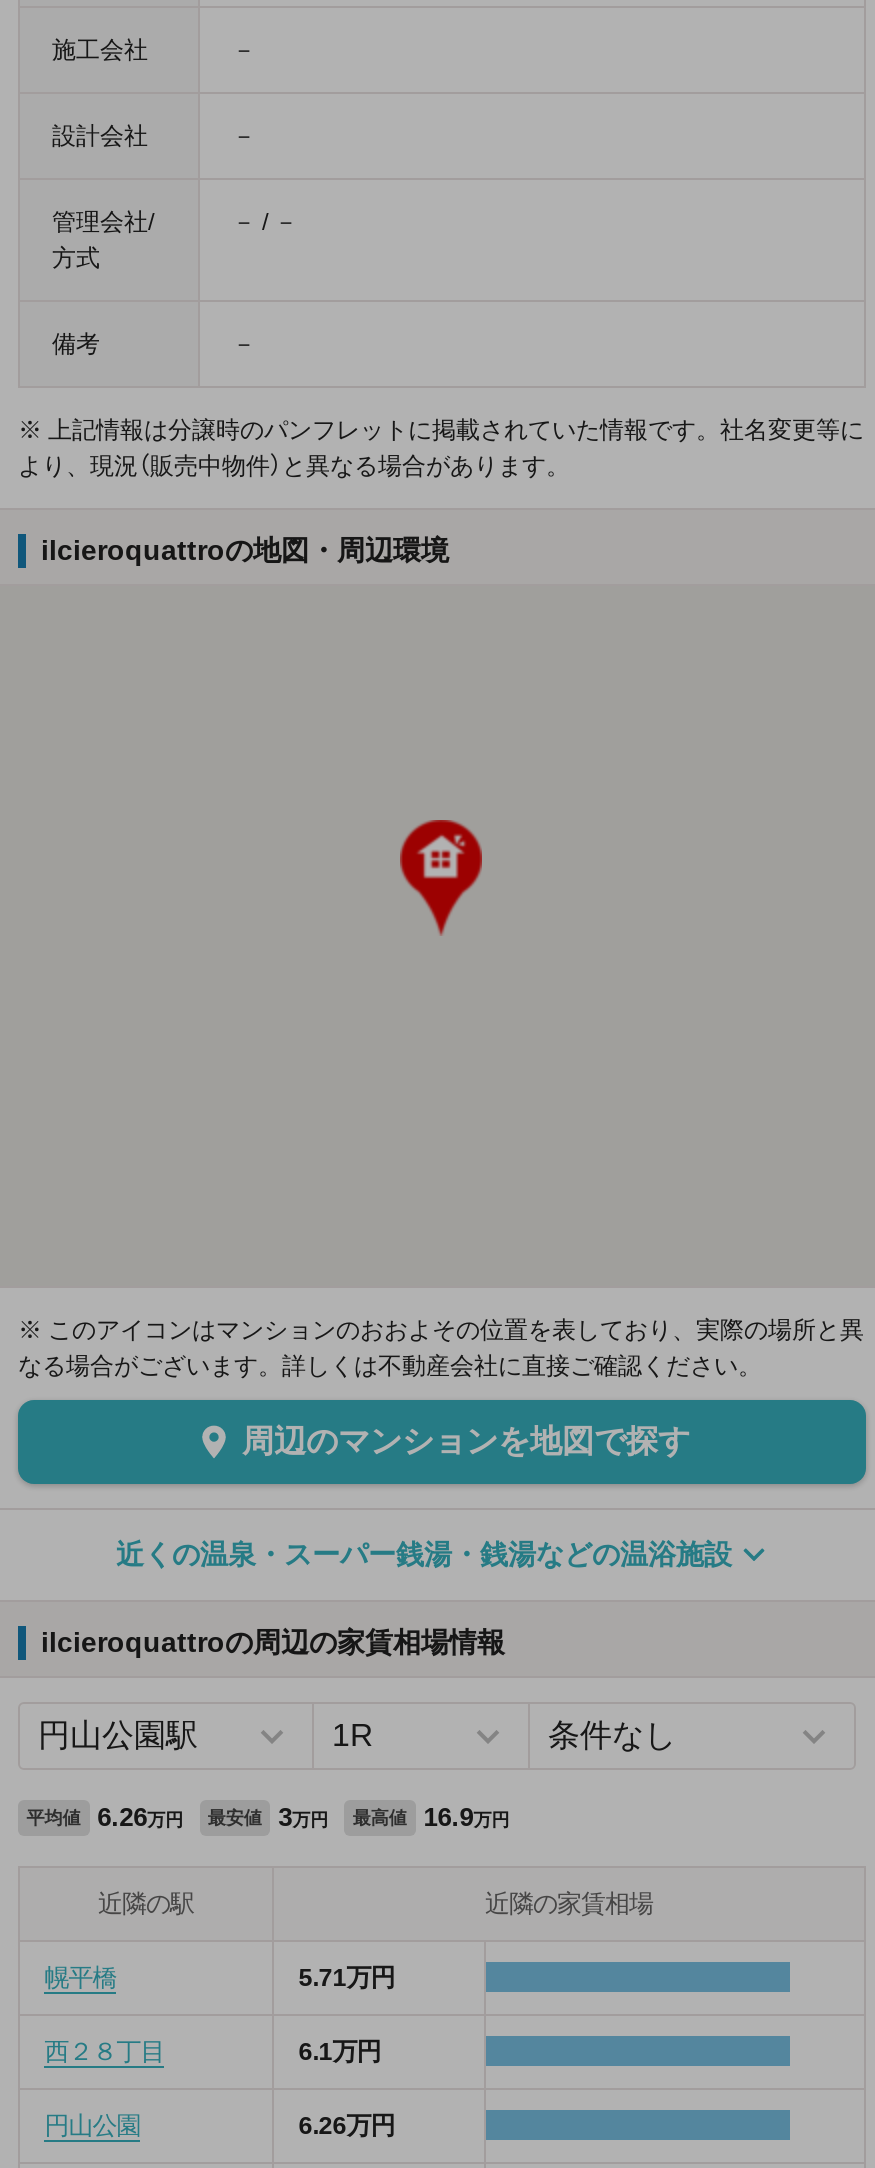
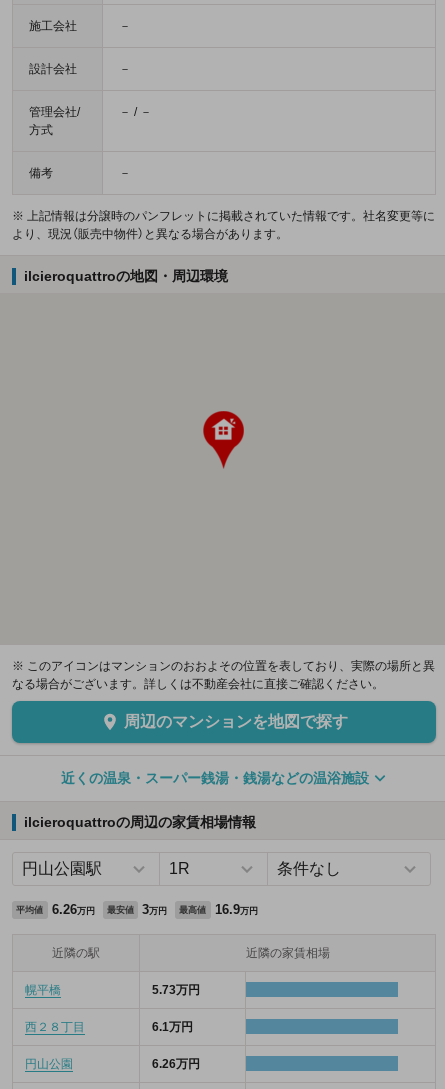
[298,1963,394,1991] 5.71万円 -> [152,983,200,997] 5.73万円

